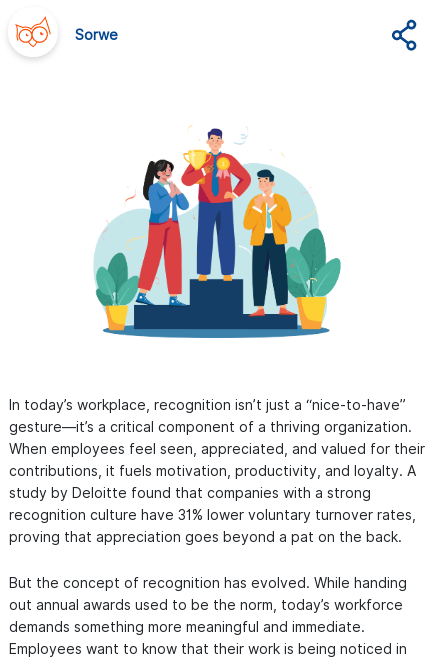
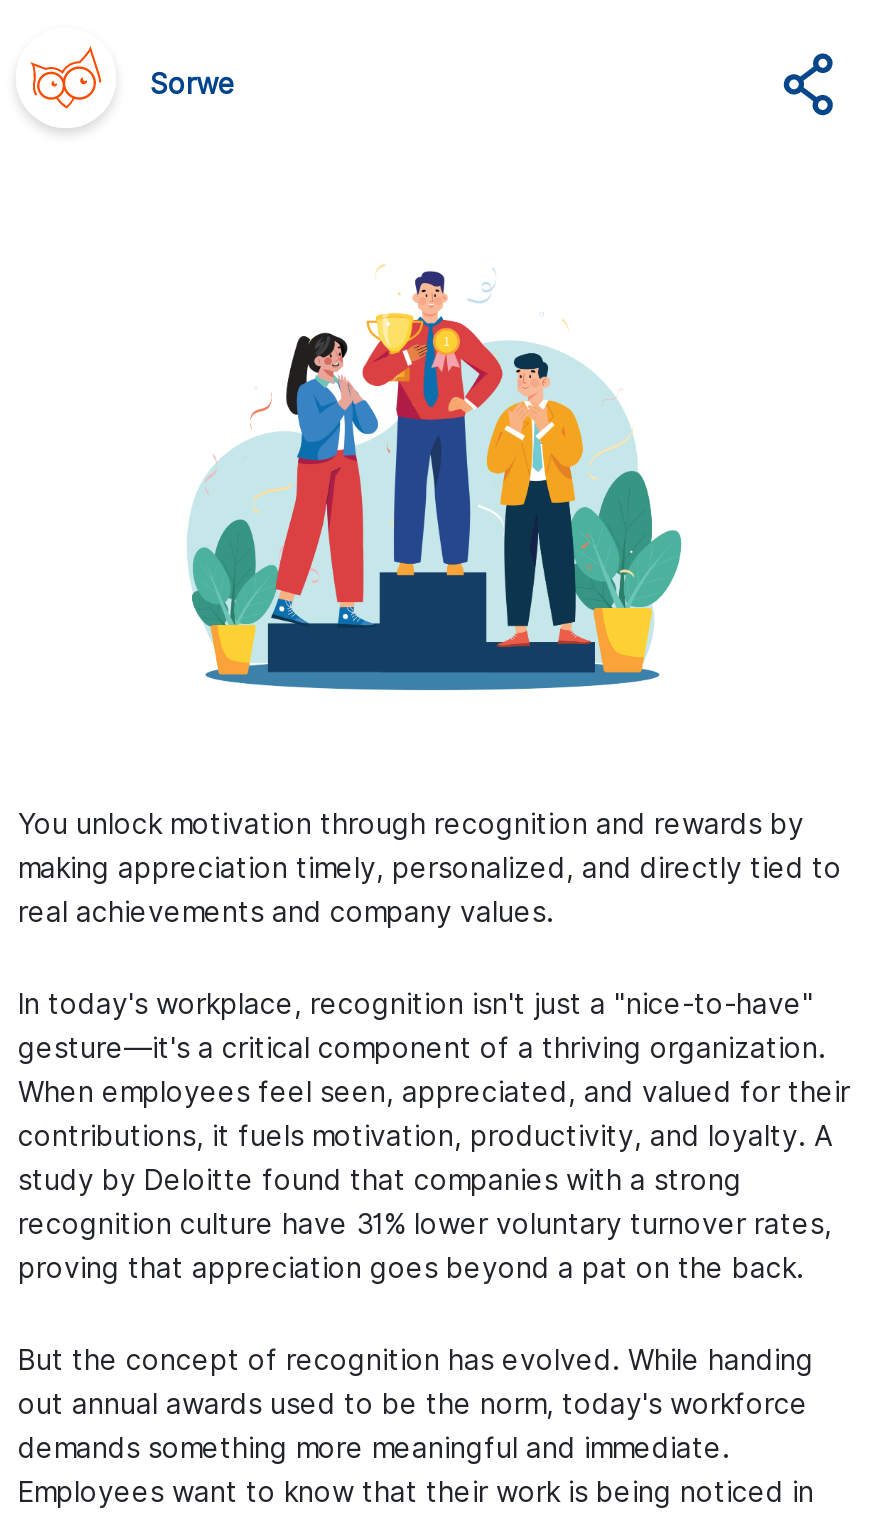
[9,397,412,435] In today’s workplace, recognition isn’t just a “nice-to-have” | gesture—it’s a critical component of a thriving organization. -> [18,809,842,1065] You unlock motivation through recognition and rewards by | making appreciation timely, personalized, and directly tied to | real achievements and company values. | In today's workplace, recognition isn't just a "nice-to-have" | gesture—it's a critical component of a thriving organization.
[9,597,403,613] out annual awards used to be the norm, today’s workforce -> [18,1389,808,1421] out annual awards used to be the norm, today's workforce

